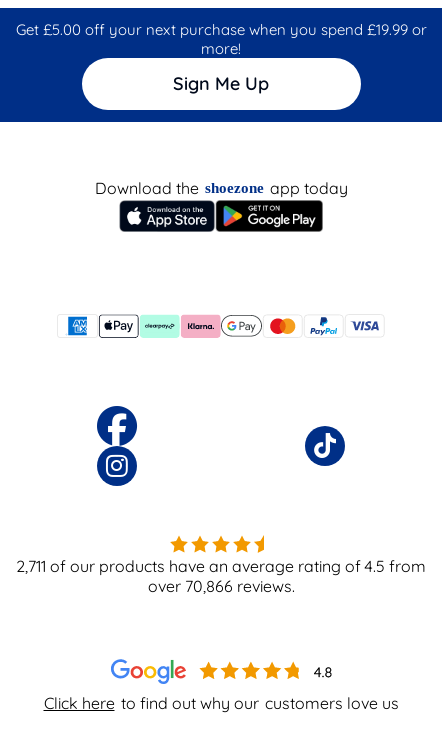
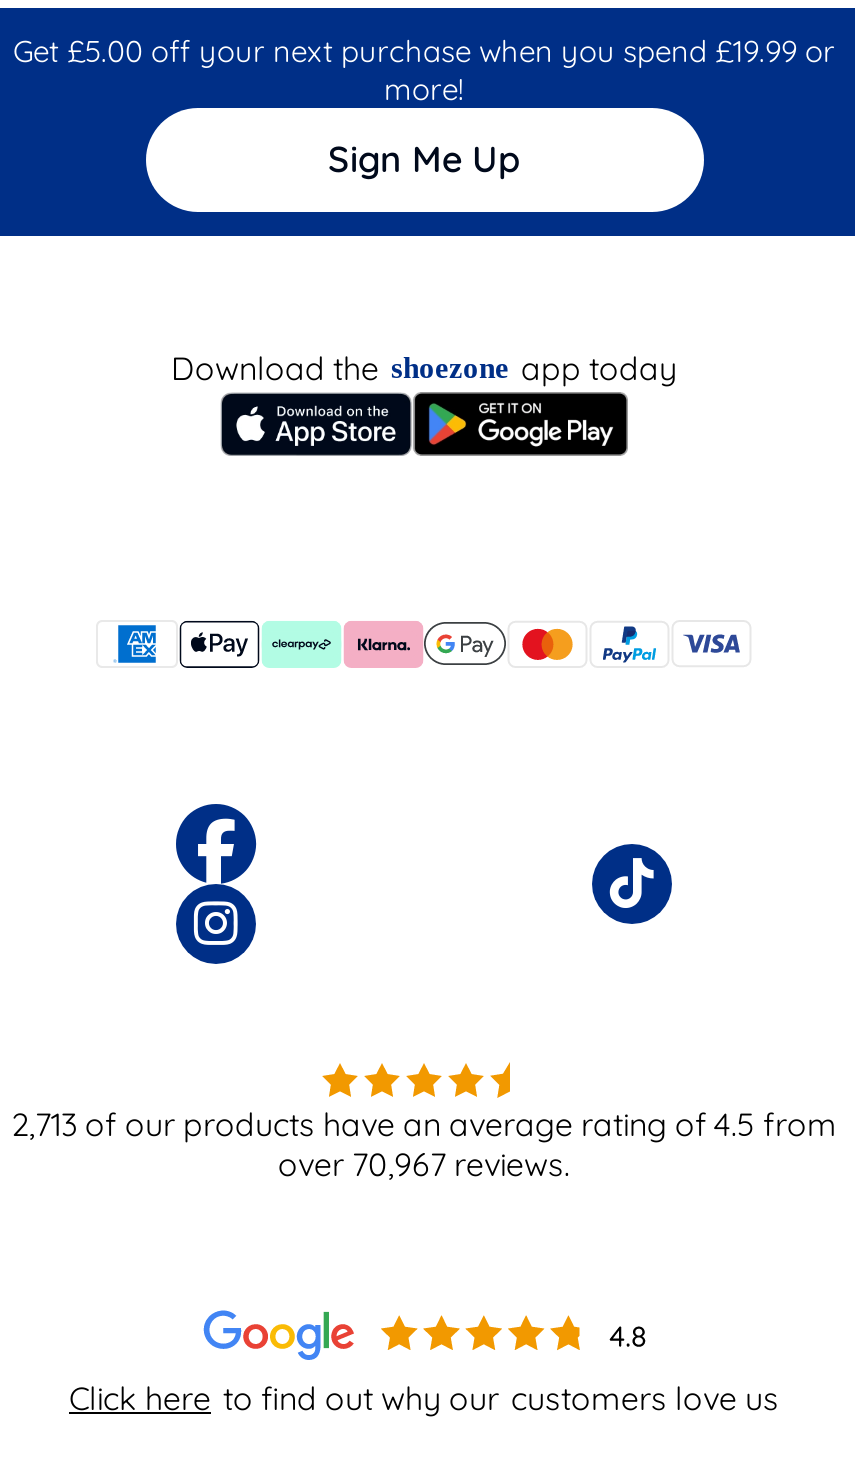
[16,556,426,576] 2,711 of our products have an average rating of 4.5 from -> [11,1105,837,1145] 2,713 of our products have an average rating of 4.5 from
[147,576,294,596] over 70,866 reviews. -> [278,1145,570,1185] over 70,967 reviews.

